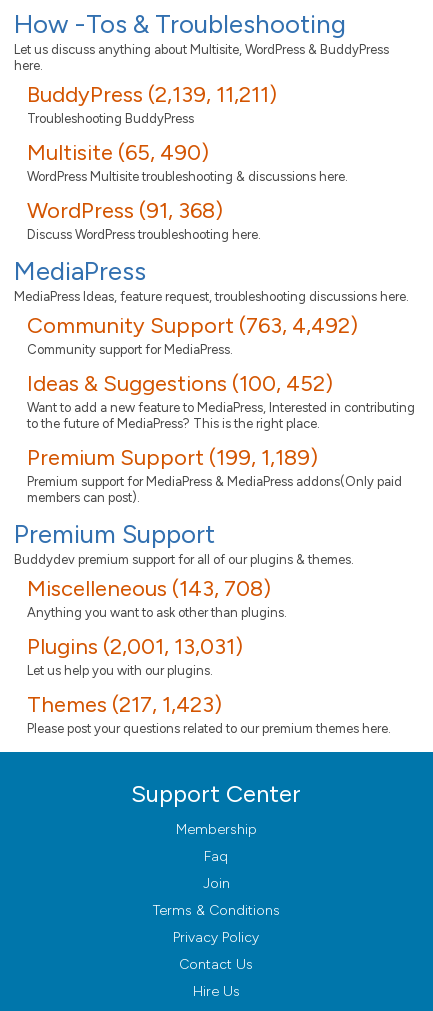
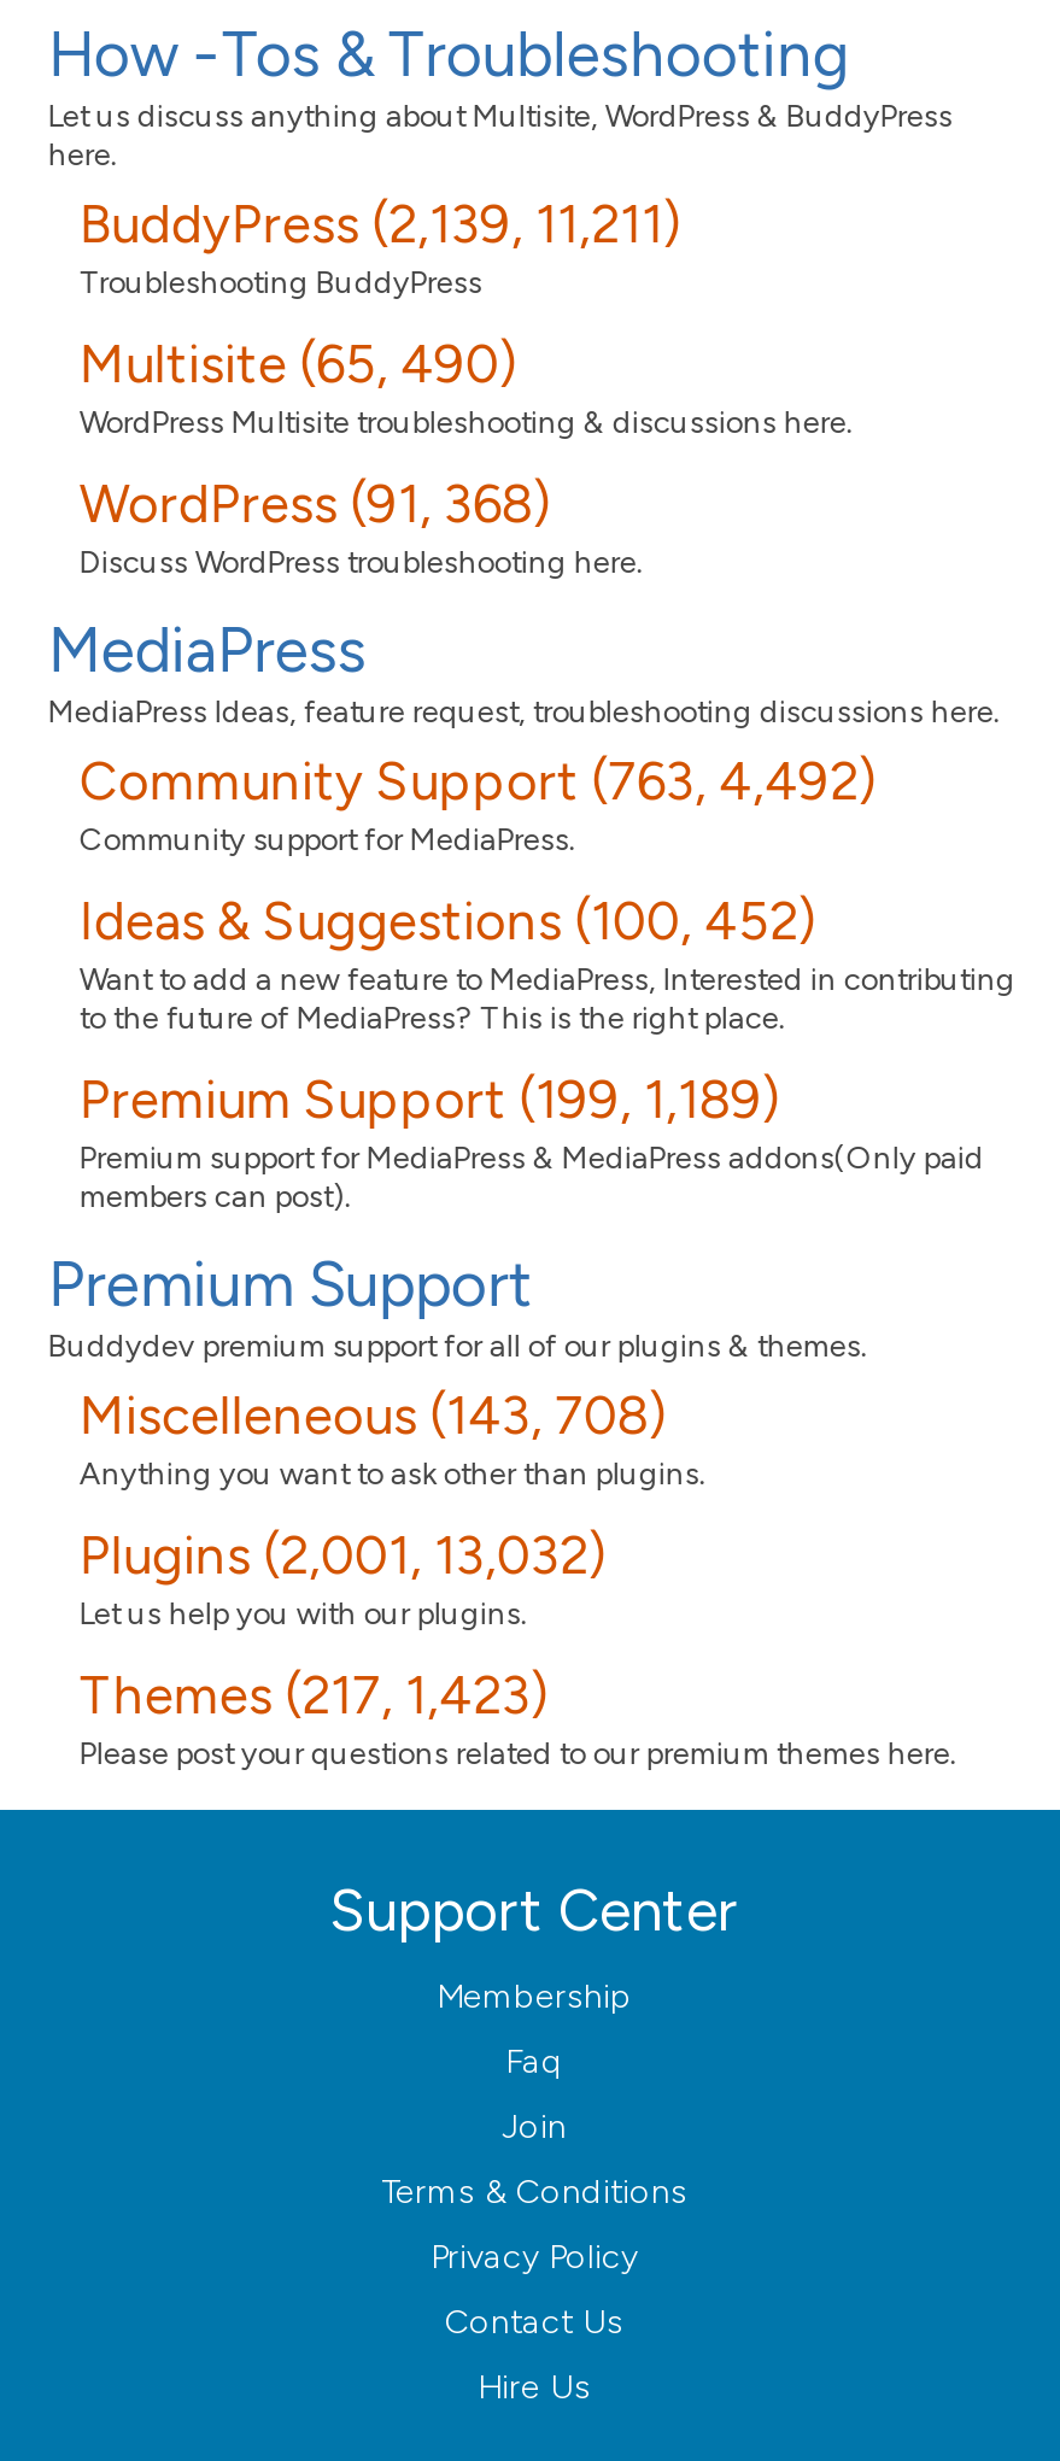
[27,633,243,660] Plugins (2,001, 13,031) -> [79,1523,608,1588] Plugins (2,001, 13,032)

